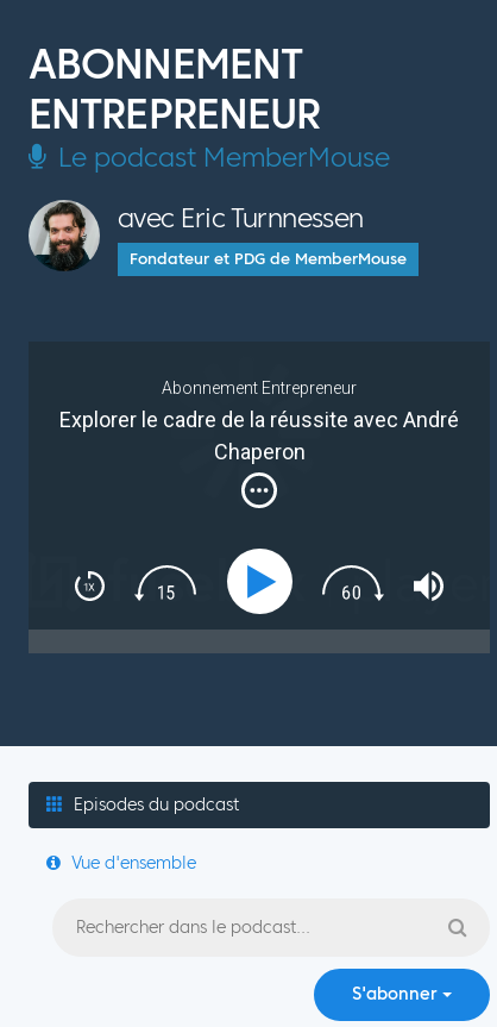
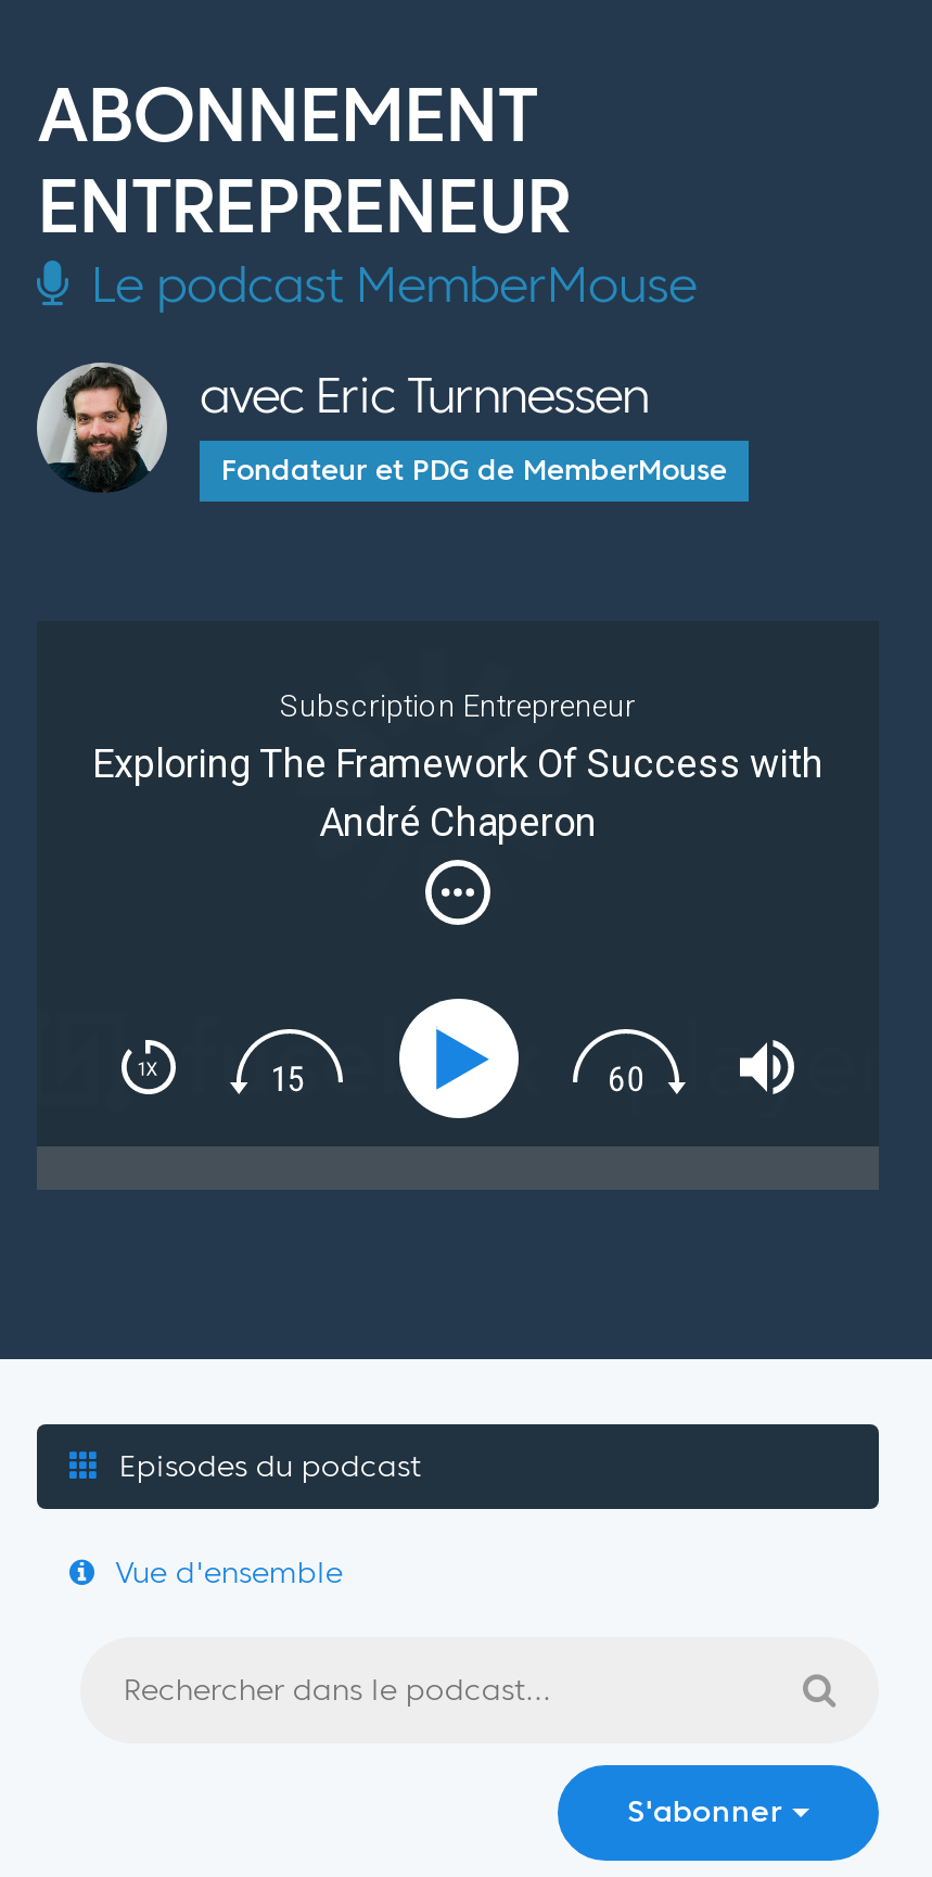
[59,378,459,464] Abonnement Entrepreneur | Explorer le cadre de la réussite avec André | Chaperon -> [92,688,824,845] Subscription Entrepreneur | Exploring The Framework Of Success with | André Chaperon

